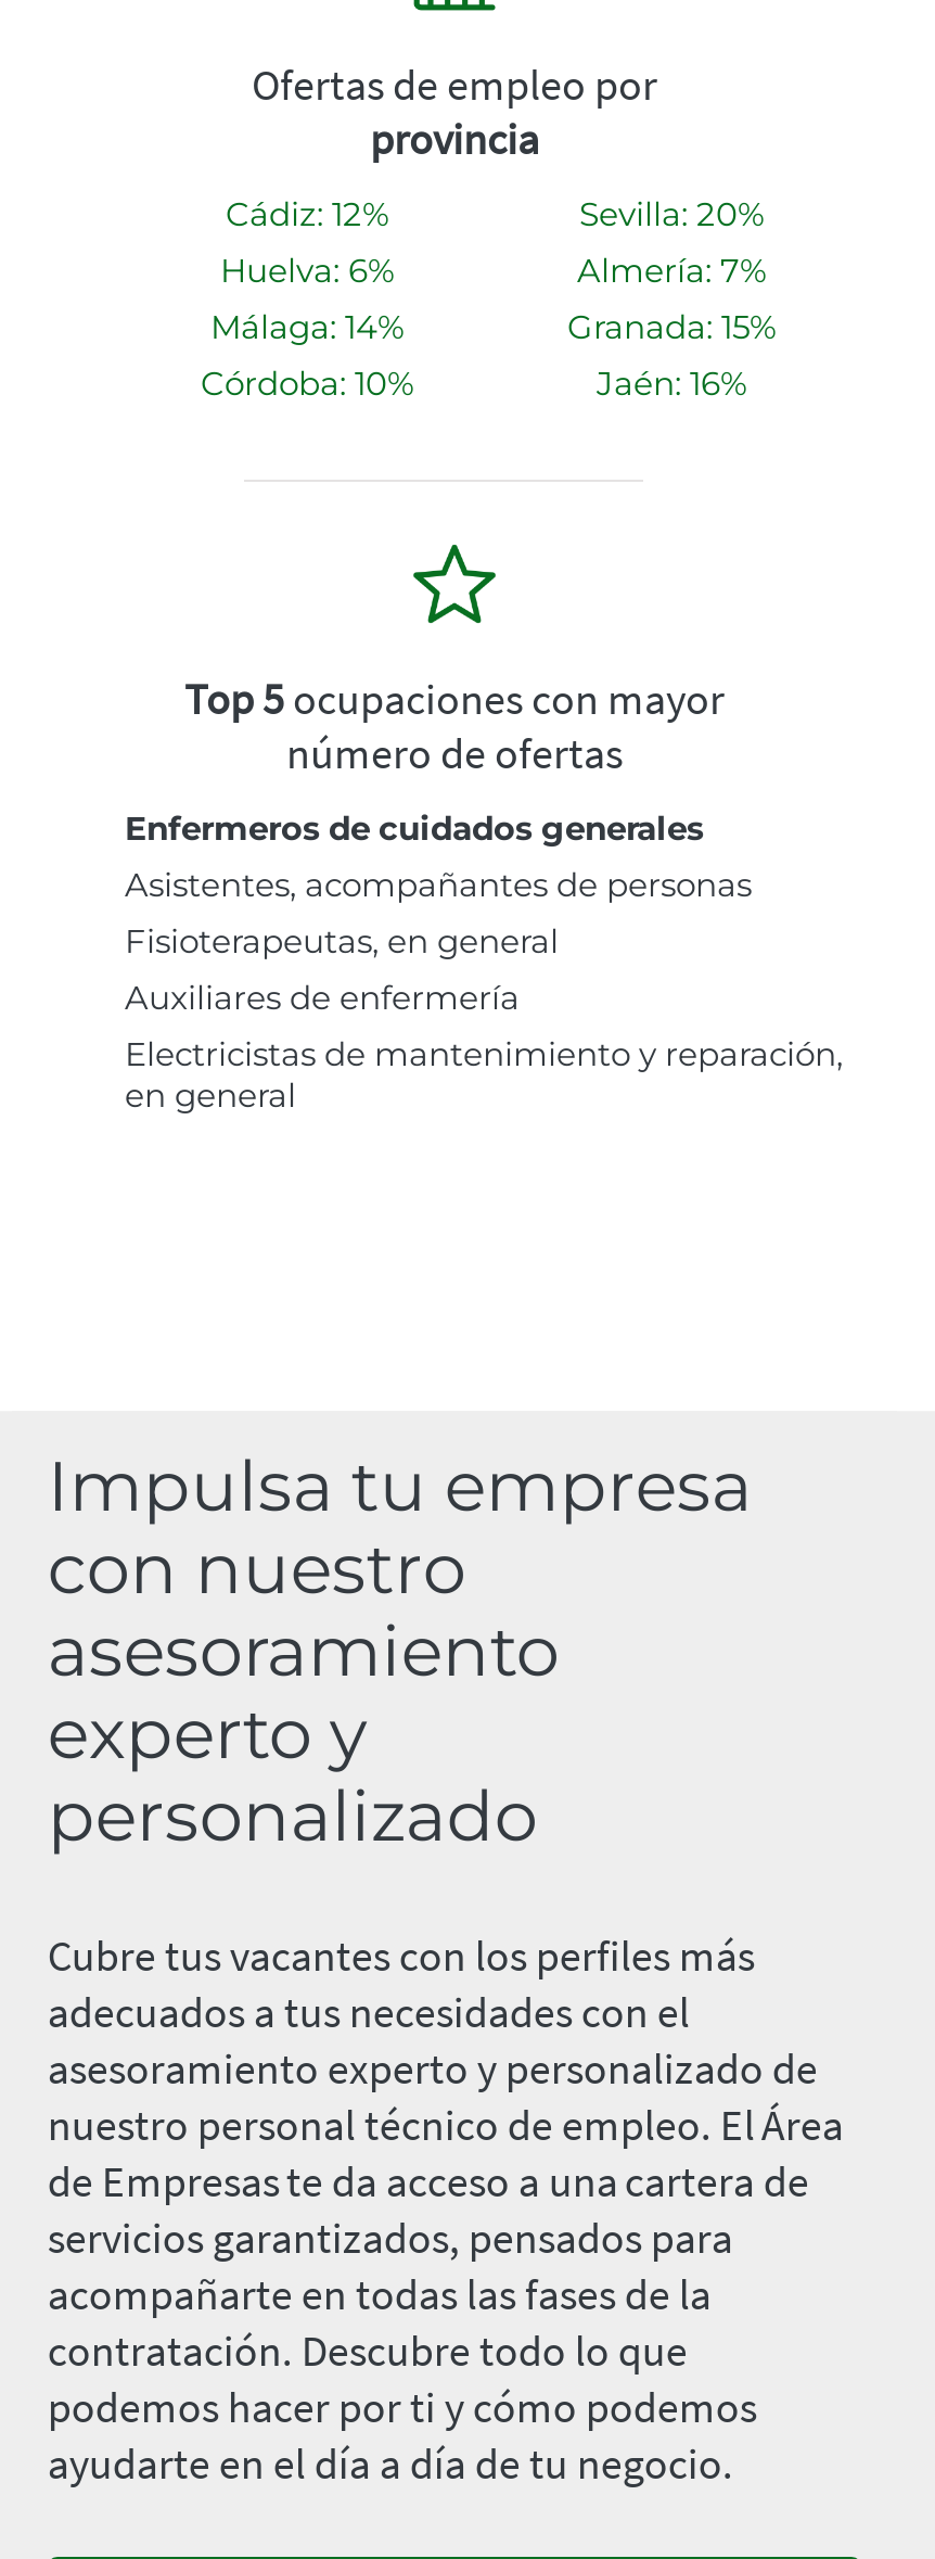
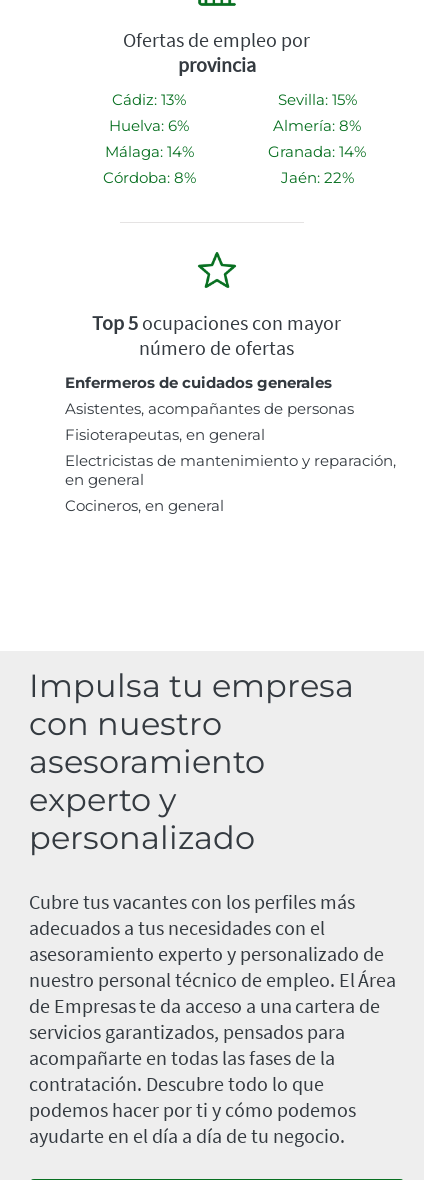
[226,193,388,234] Cádiz: 12% -> [112,90,186,109] Cádiz: 13%
[579,193,764,234] Sevilla: 20% -> [277,90,356,109] Sevilla: 15%
[577,250,766,291] Almería: 7% -> [273,116,361,135] Almería: 8%
[567,306,776,347] Granada: 15% -> [268,142,366,161] Granada: 14%
[201,362,413,404] Córdoba: 10% -> [102,168,195,187] Córdoba: 8%
[597,362,746,404] Jaén: 16% -> [280,168,353,187] Jaén: 22%
[125,977,520,1018] Auxiliares de enfermería -> none
moved [125,1033,843,1116] -> [65,451,396,489]: Electricistas de mantenimiento y reparación, | en general
none -> [65,496,224,515] Cocineros, en general

